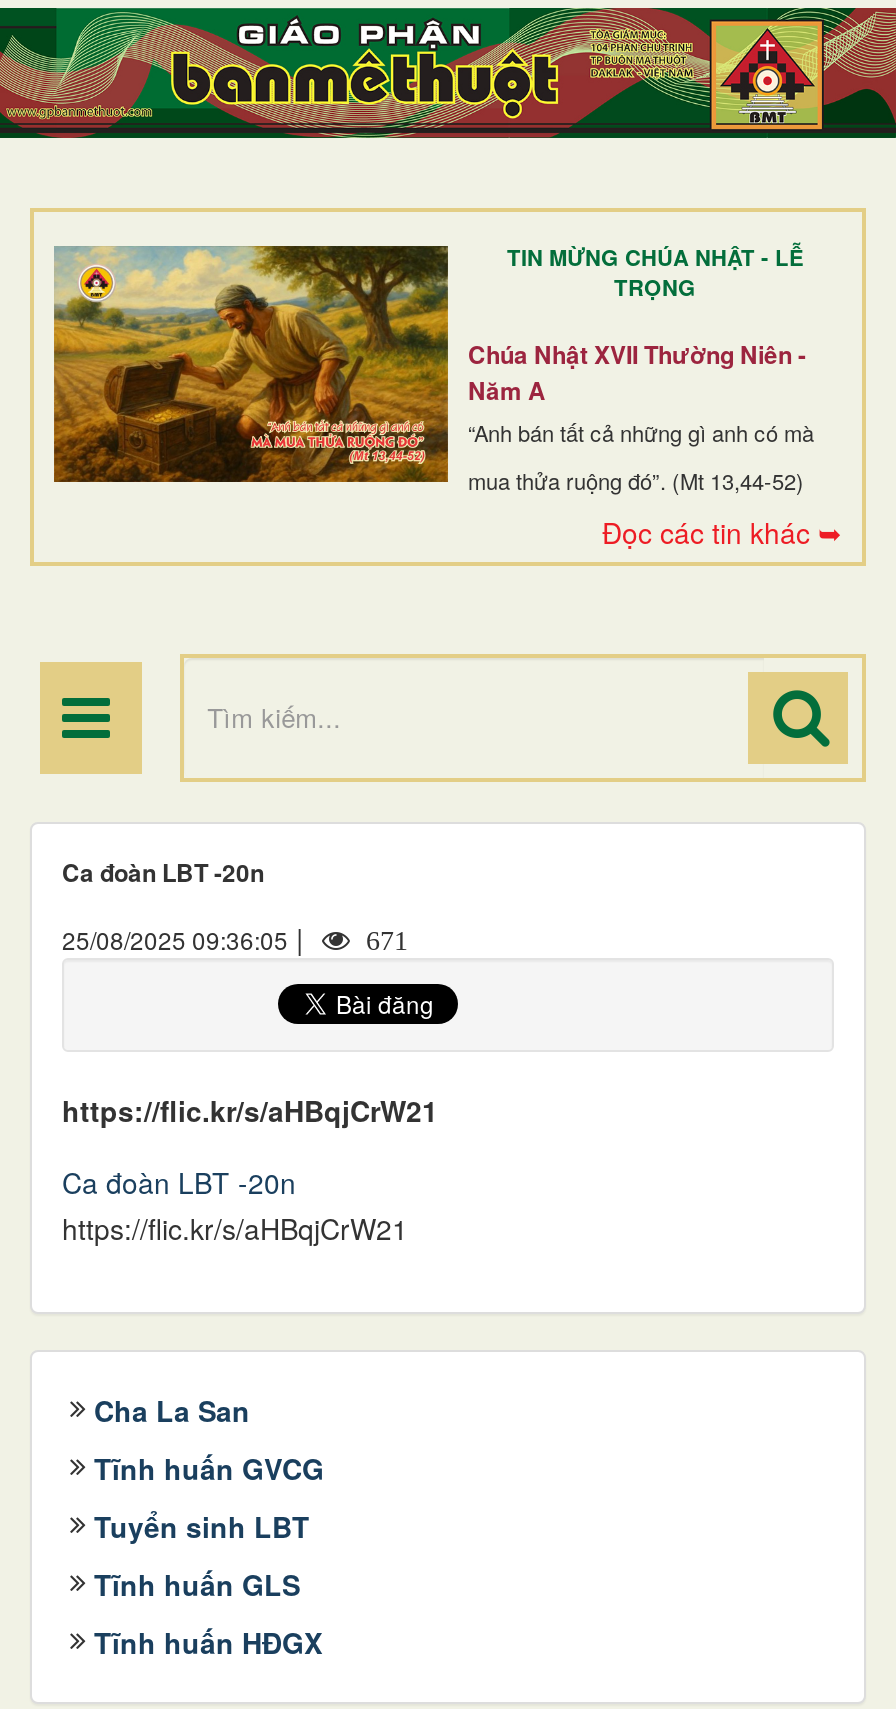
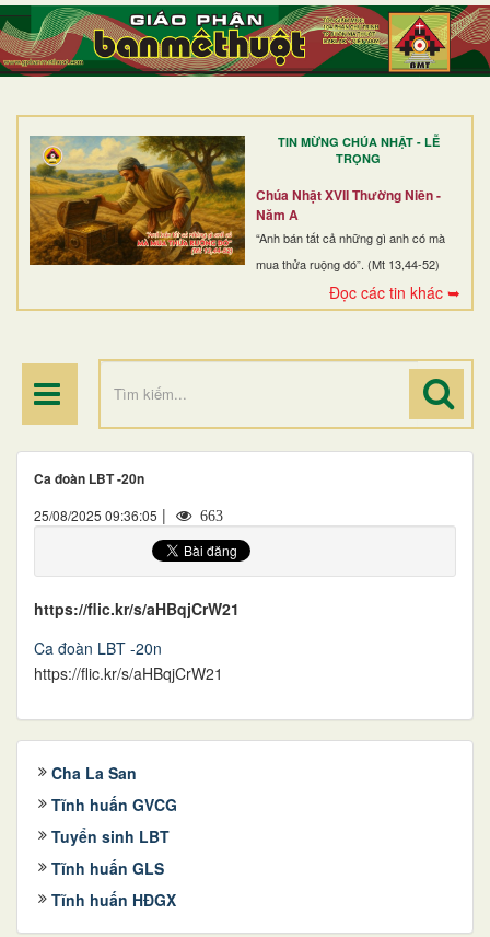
[350,925,408,953] 671 -> [191,507,223,523] 663

